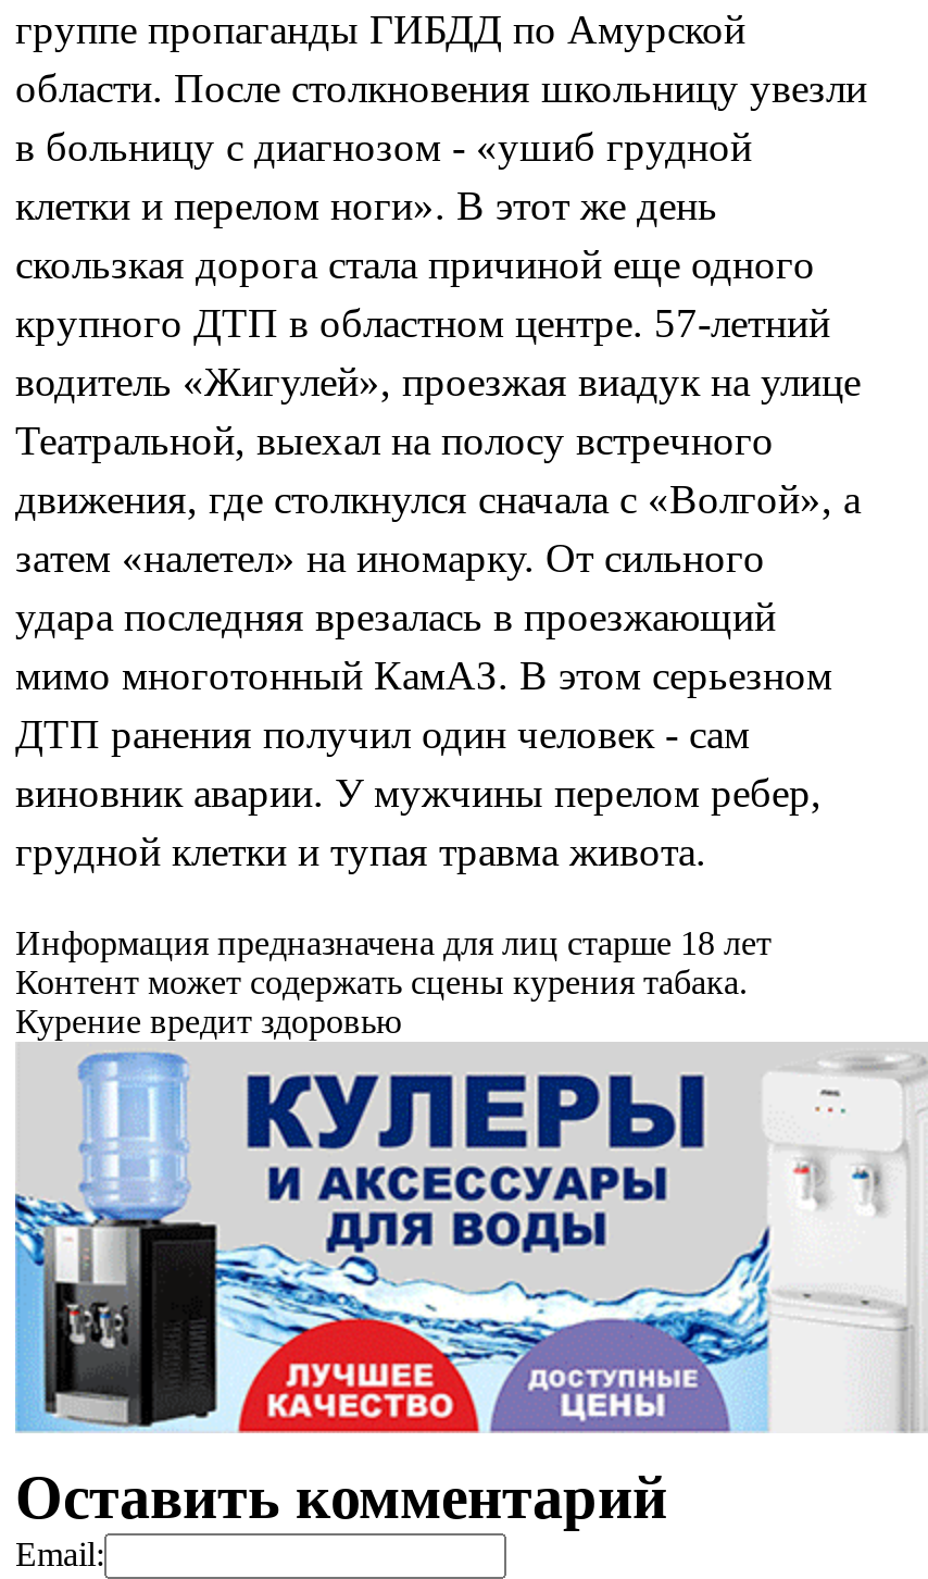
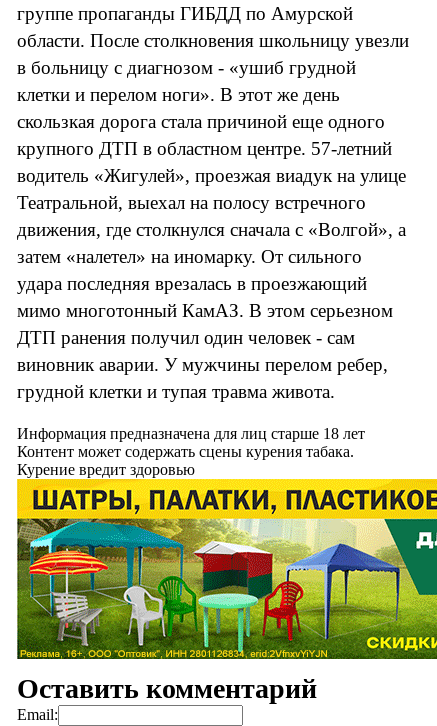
[13,1042,921,1435] [image] -> [16,478,434,660] [image]

